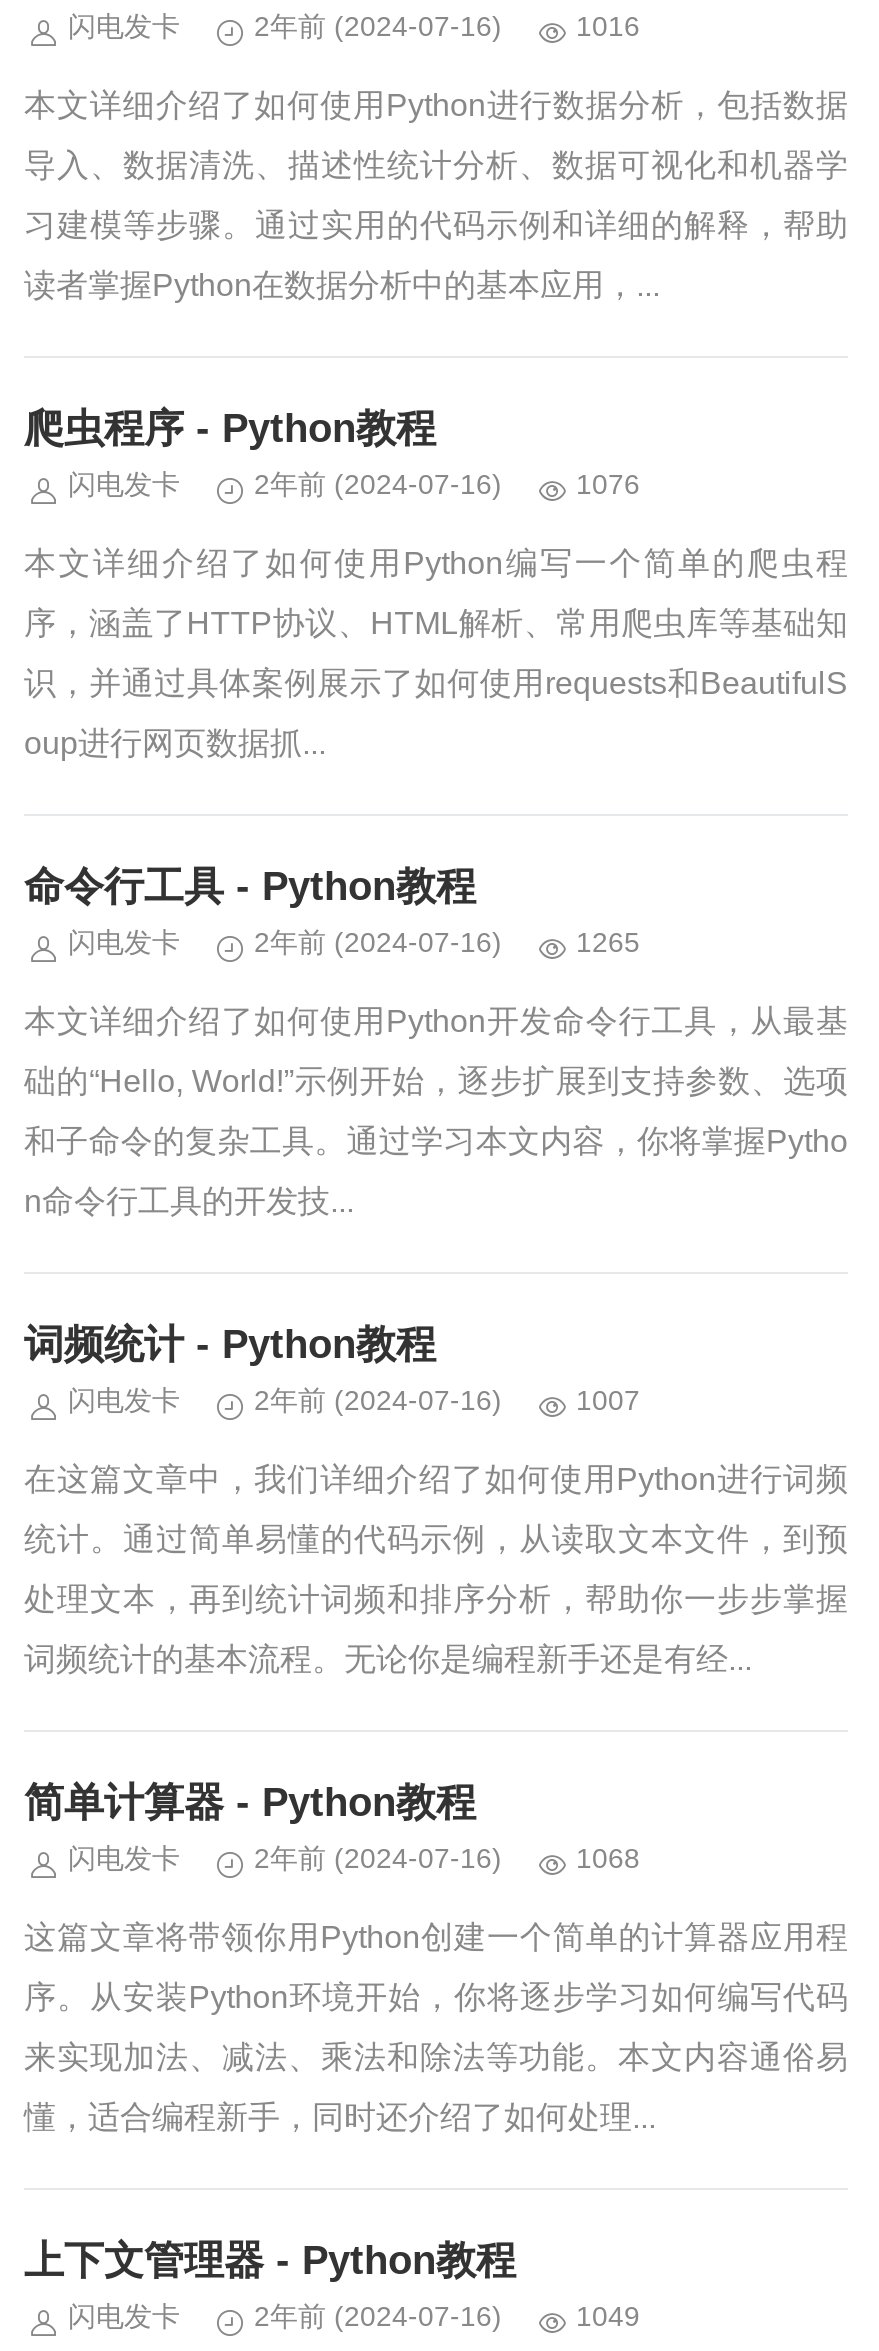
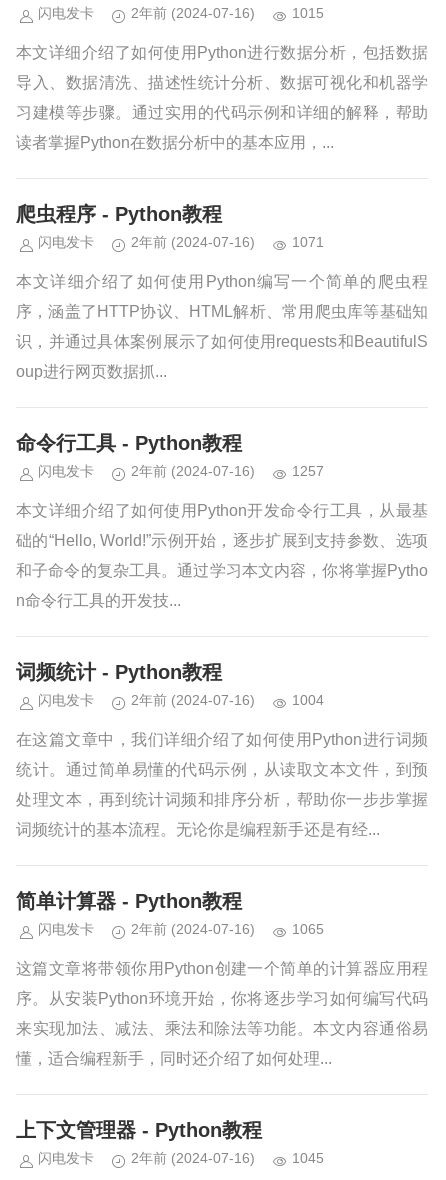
[576,10,640,42] 1016 -> [292,5,324,21] 1015
[576,468,640,500] 1076 -> [292,234,324,250] 1071
[576,926,640,958] 1265 -> [292,463,324,479] 1257
[576,1384,640,1416] 1007 -> [292,692,324,708] 1004
[576,1842,640,1874] 1068 -> [292,921,324,937] 1065
[576,2300,640,2332] 1049 -> [292,1150,324,1166] 1045

